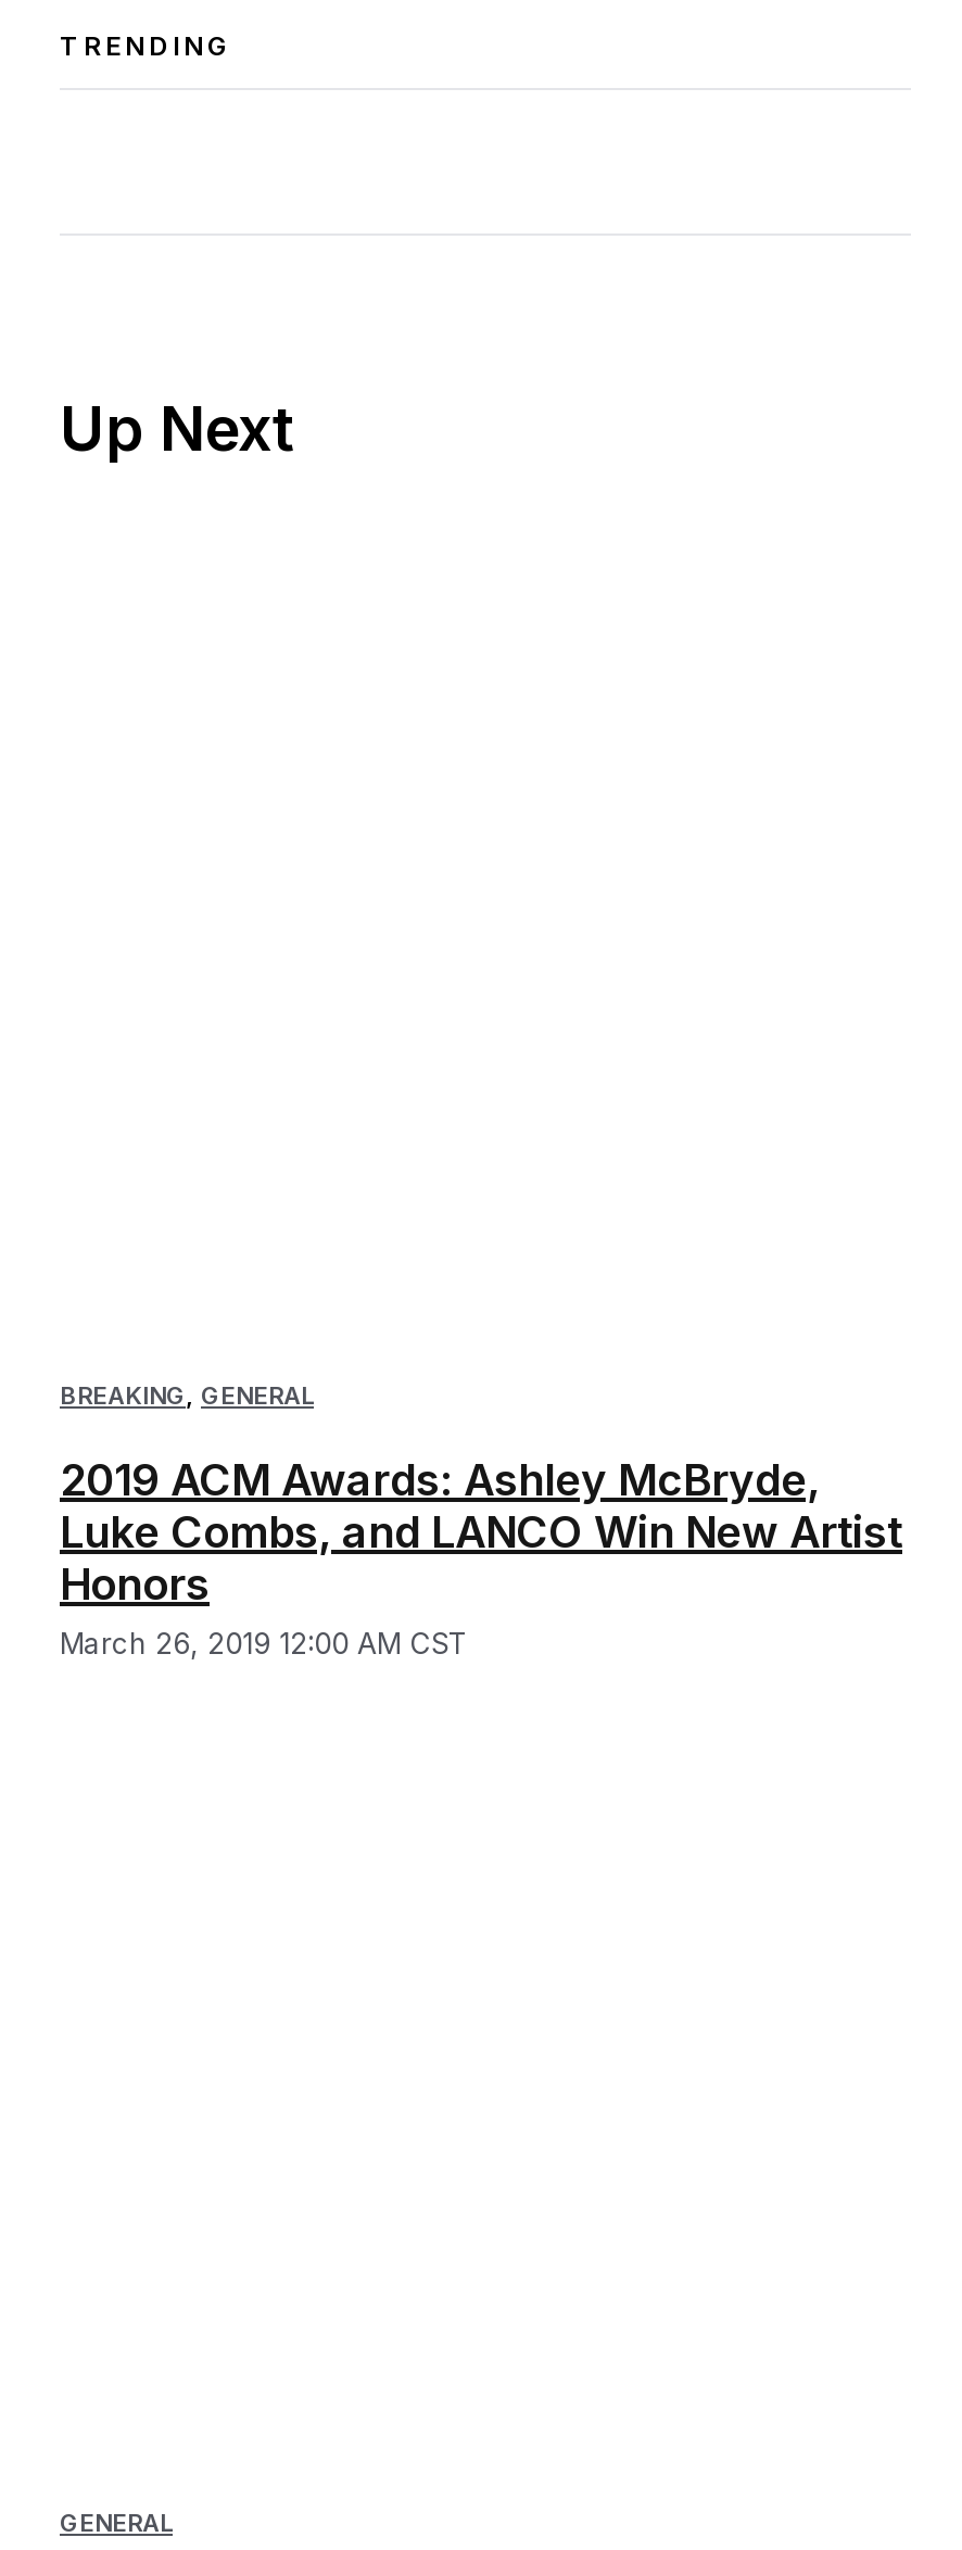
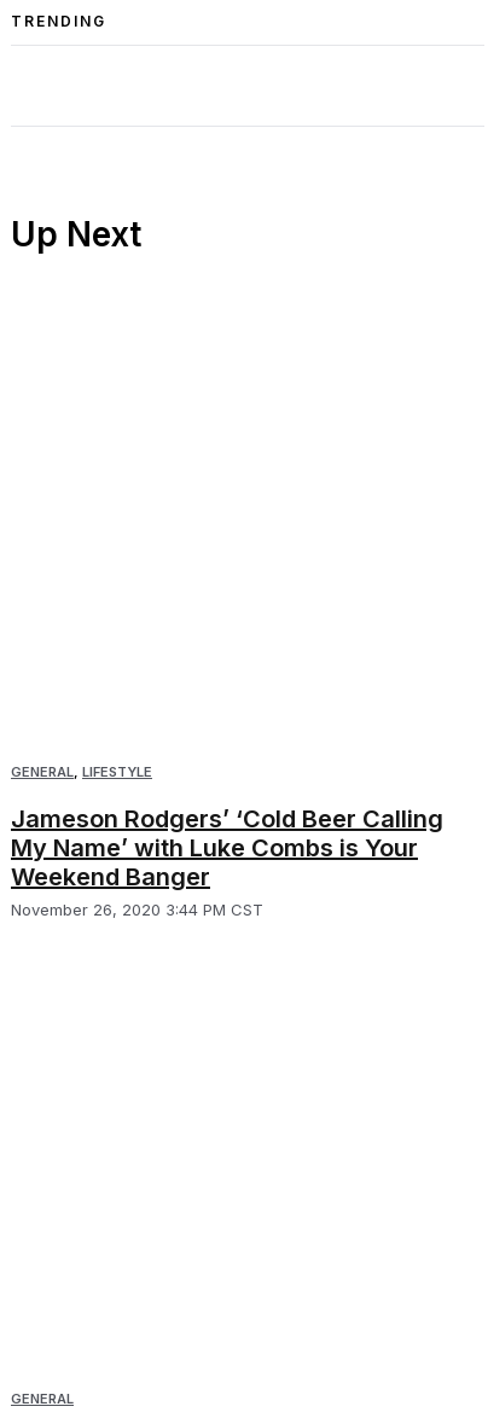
[60,1381,314,1412] BREAKING, GENERAL -> [11,764,152,781] GENERAL, LIFESTYLE
[60,1455,902,1661] 2019 ACM Awards: Ashley McBryde, | Luke Combs, and LANCO Win New Artist | Honors | March 26, 2019 12:00 AM CST -> [11,805,443,920] Jameson Rodgers’ ‘Cold Beer Calling | My Name’ with Luke Combs is Your | Weekend Banger | November 26, 2020 3:44 PM CST

